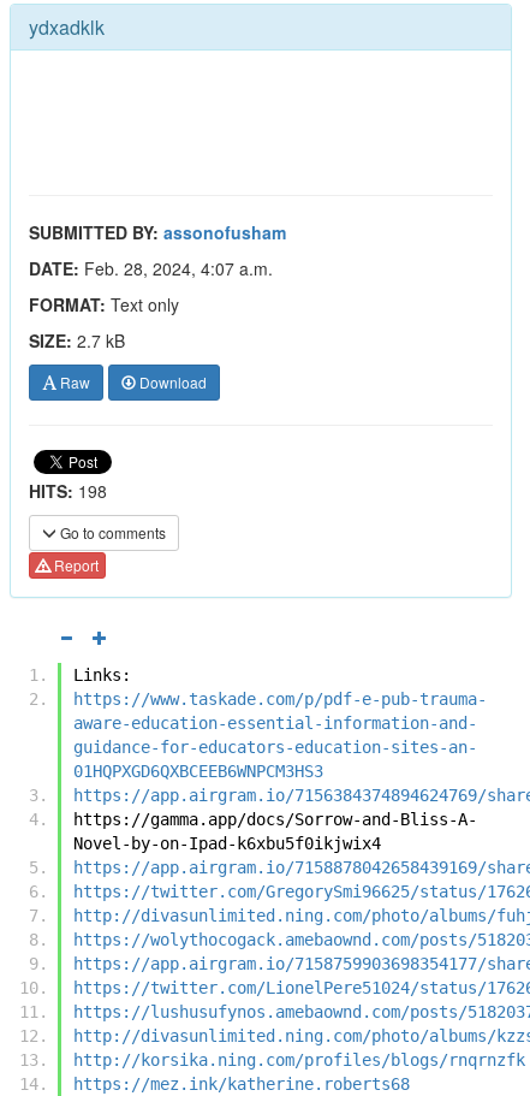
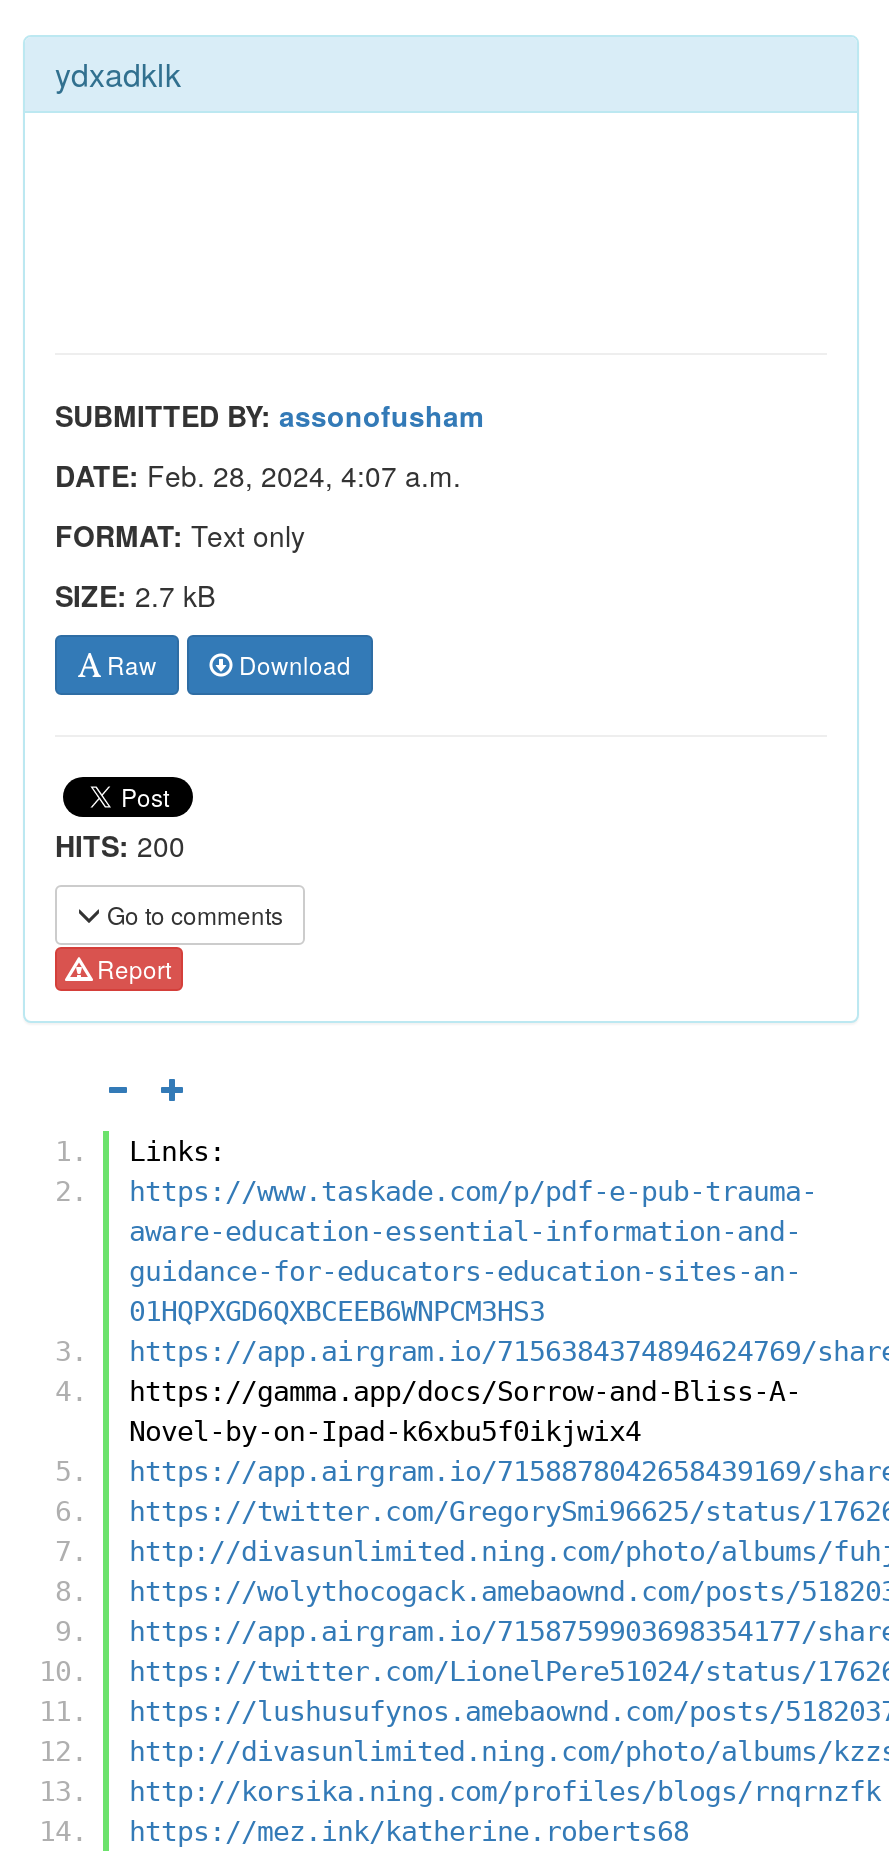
[29,479,107,503] HITS: 198 -> [55,825,185,865] HITS: 200

